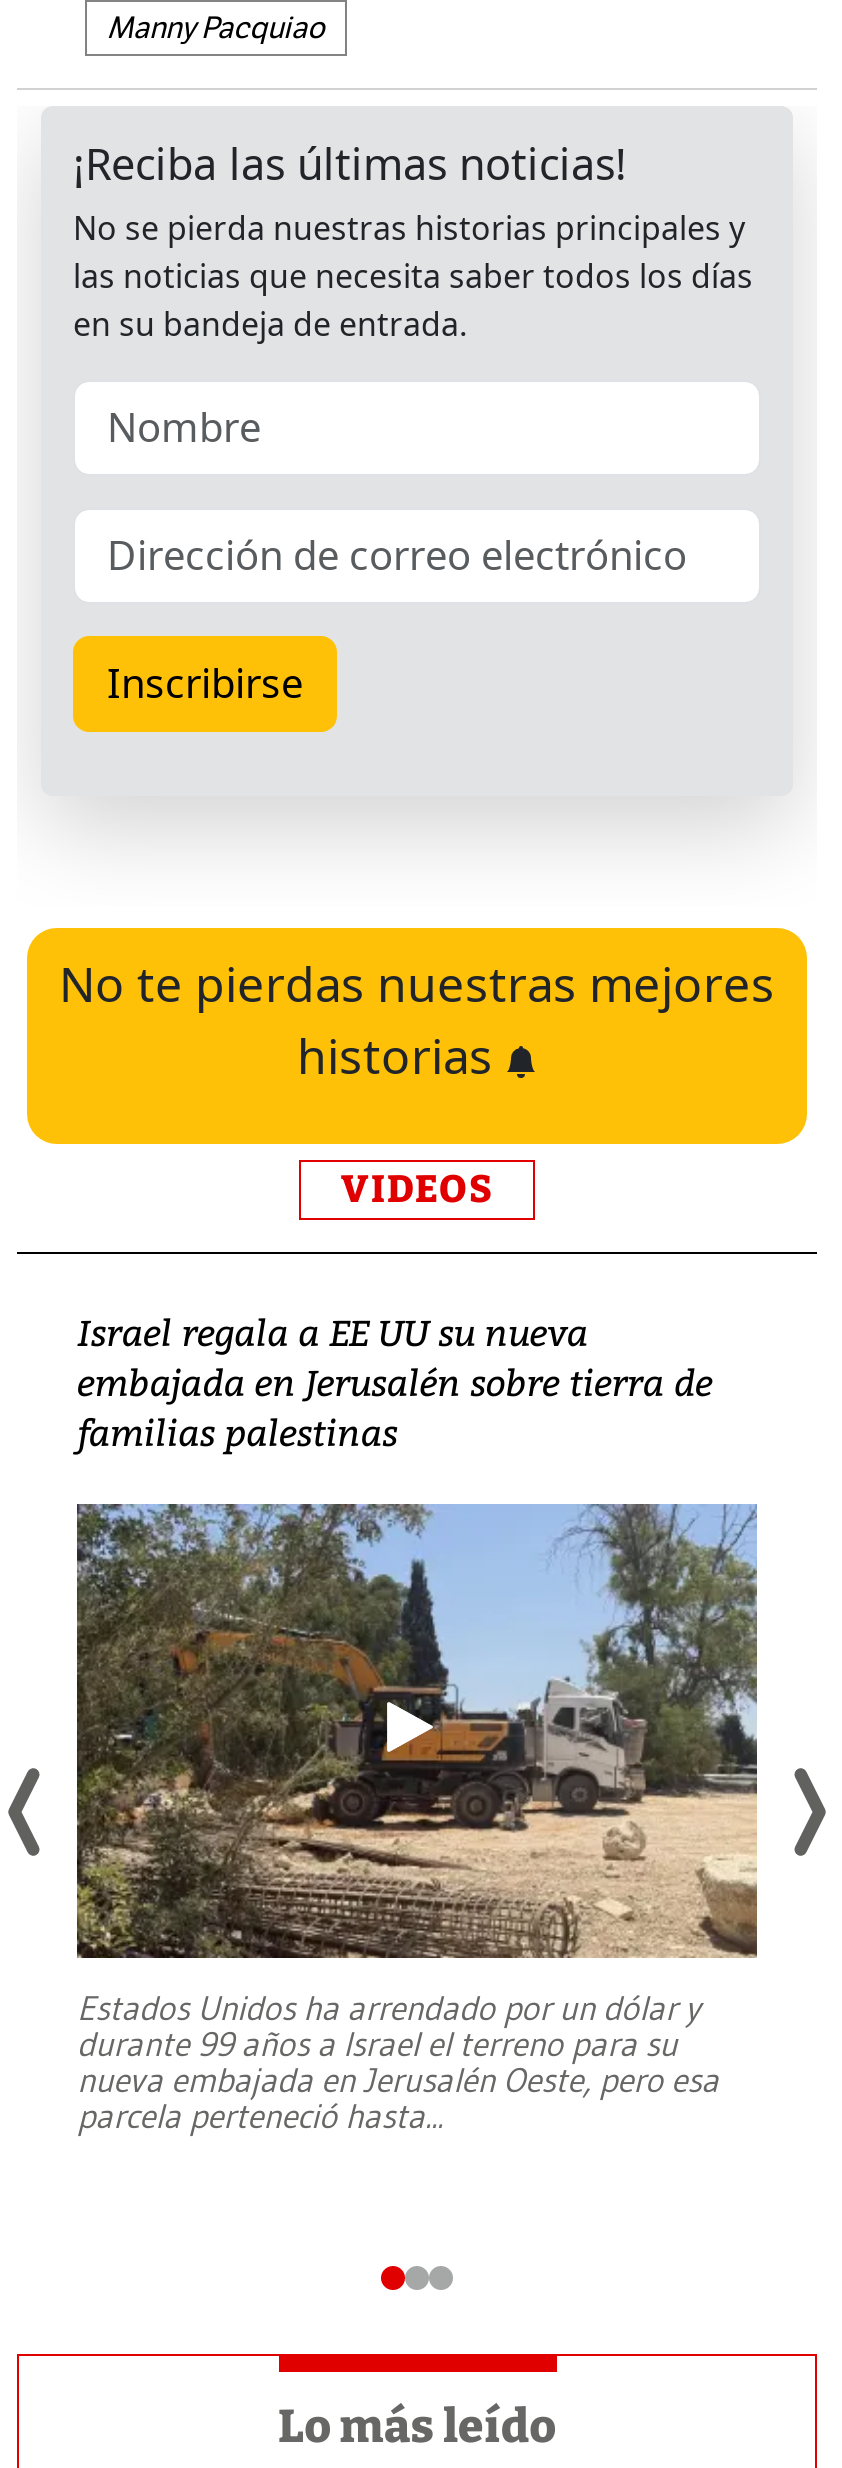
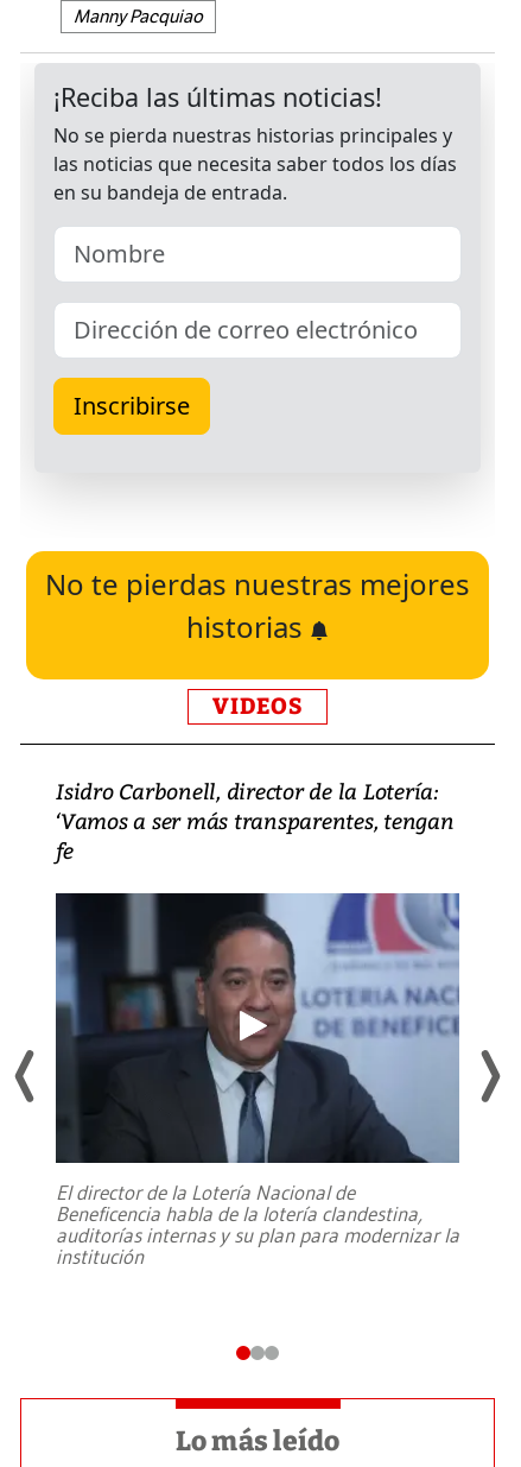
[77,1307,713,1457] Israel regala a EE UU su nueva | embajada en Jerusalén sobre tierra de | familias palestinas -> [56,776,454,865] Isidro Carbonell, director de la Lotería: | ‘Vamos a ser más transparentes, tengan | fe
[75,1502,759,2136] [image] | Estados Unidos ha arrendado por un dólar y | durante 99 años a Israel el terreno para su | nueva embajada en Jerusalén Oeste, pero esa | parcela perteneció hasta... -> [55,892,459,1269] [image] | El director de la Lotería Nacional de | Beneficencia habla de la lotería clandestina, | auditorías internas y su plan para modernizar la | institución

